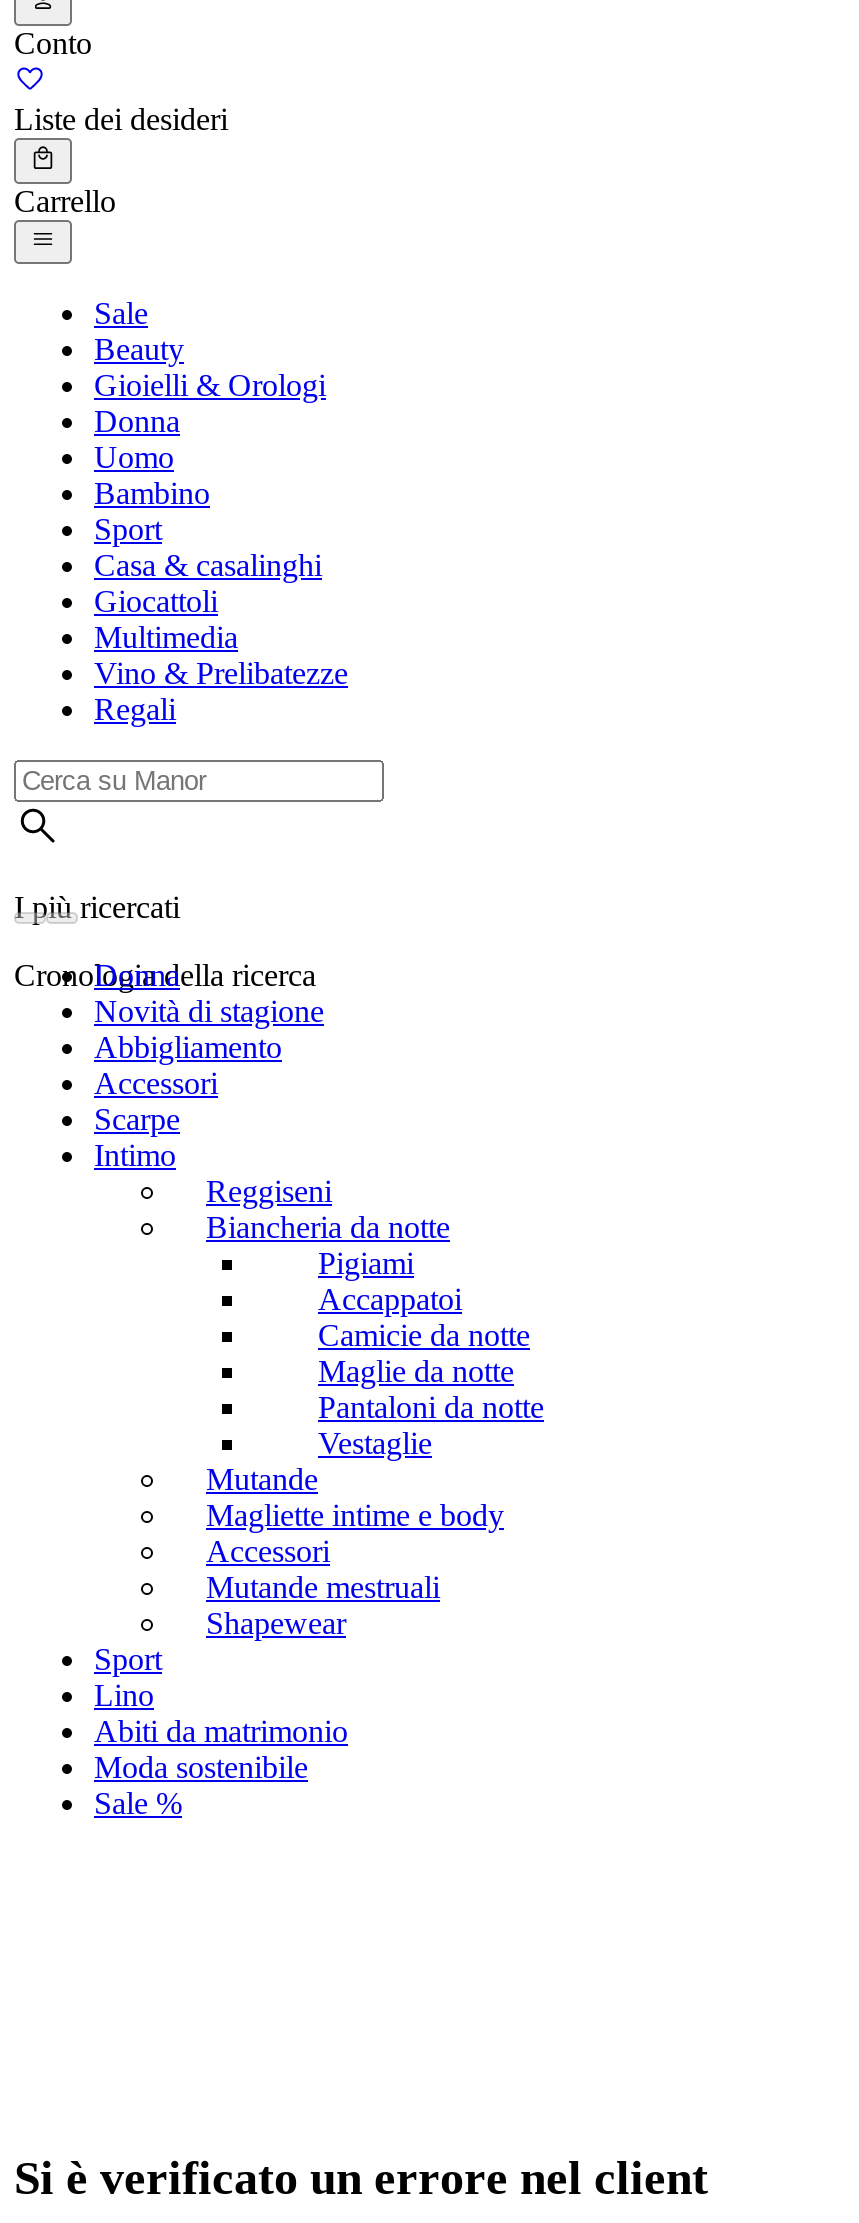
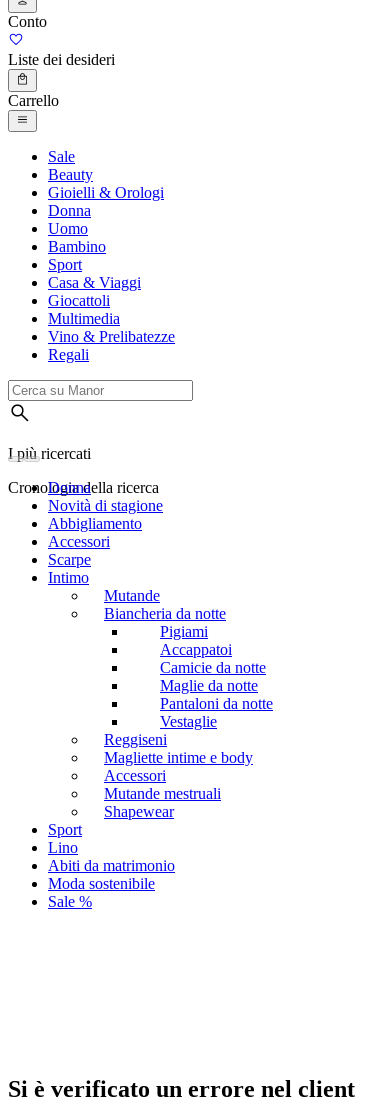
[94,548,322,582] Casa & casalinghi -> [48,274,141,291] Casa & Viaggi
moved [206,1174,332,1208] -> [104,731,167,748]: Reggiseni
moved [206,1462,318,1496] -> [104,587,160,604]: Mutande

